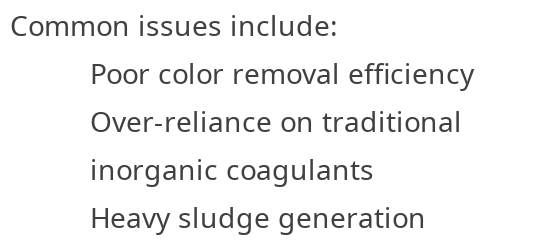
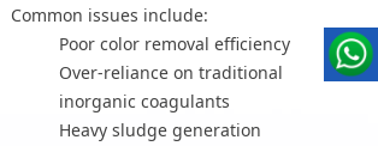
none -> [323,26,374,83] [image]

